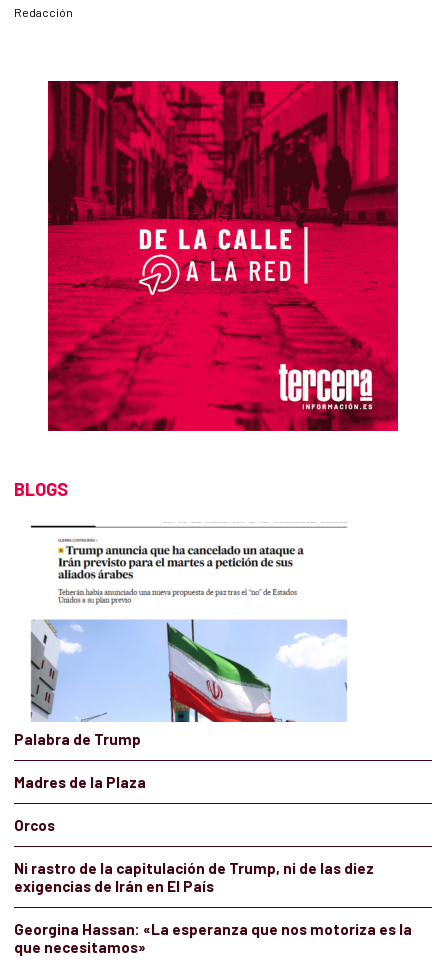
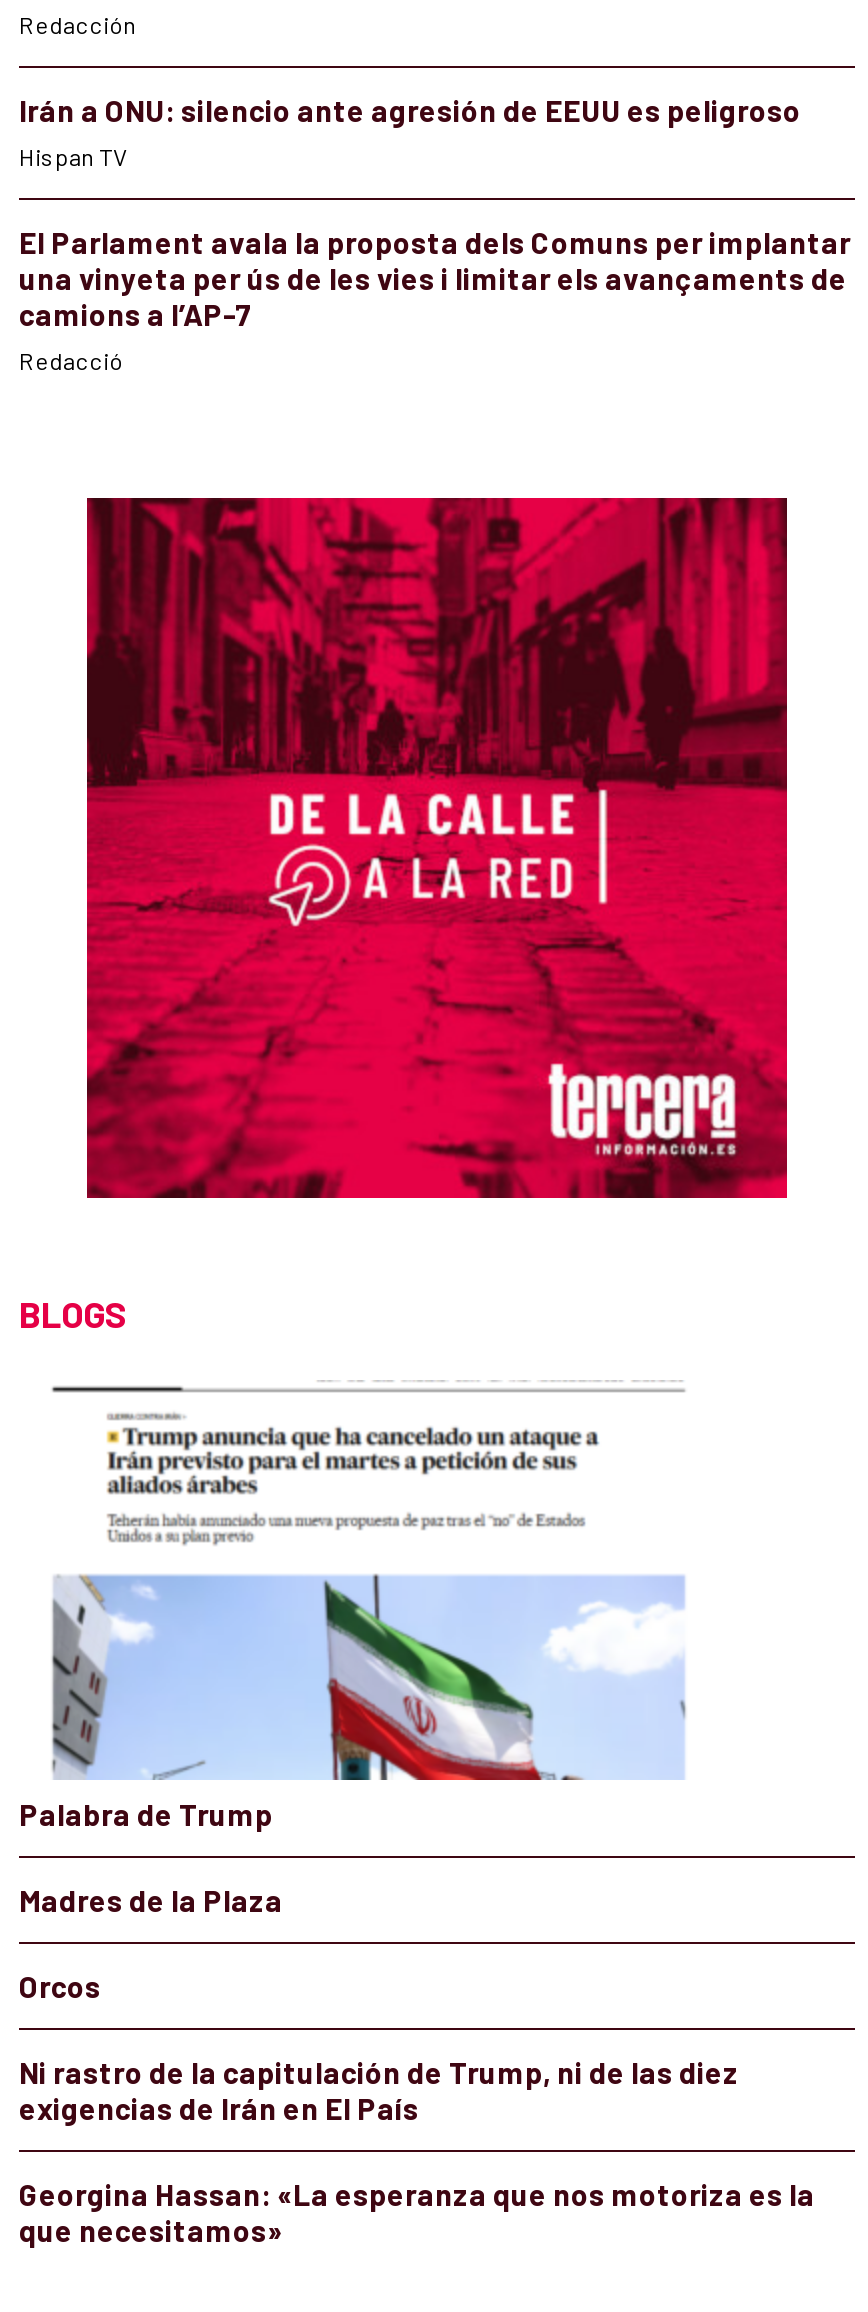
none -> [19,91,851,373] Irán a ONU: silencio ante agresión de EEUU es peligroso | Hispan TV | El Parlament avala la proposta dels Comuns per implantar | una vinyeta per ús de les vies i limitar els avançaments de | camions a l’AP-7 | Redacció

